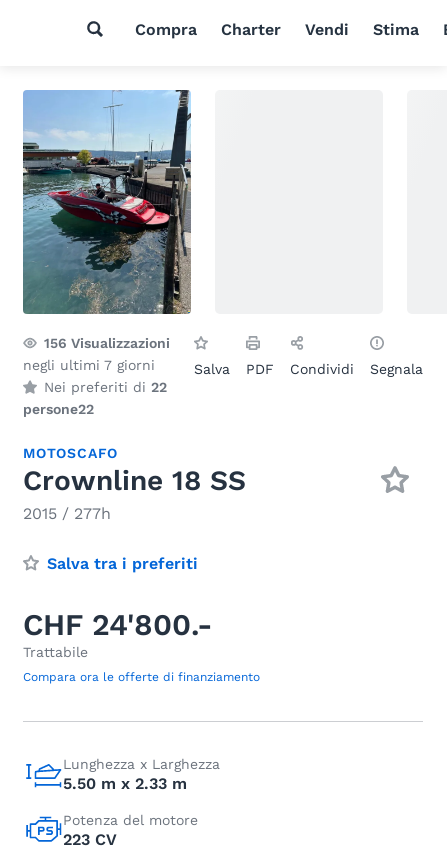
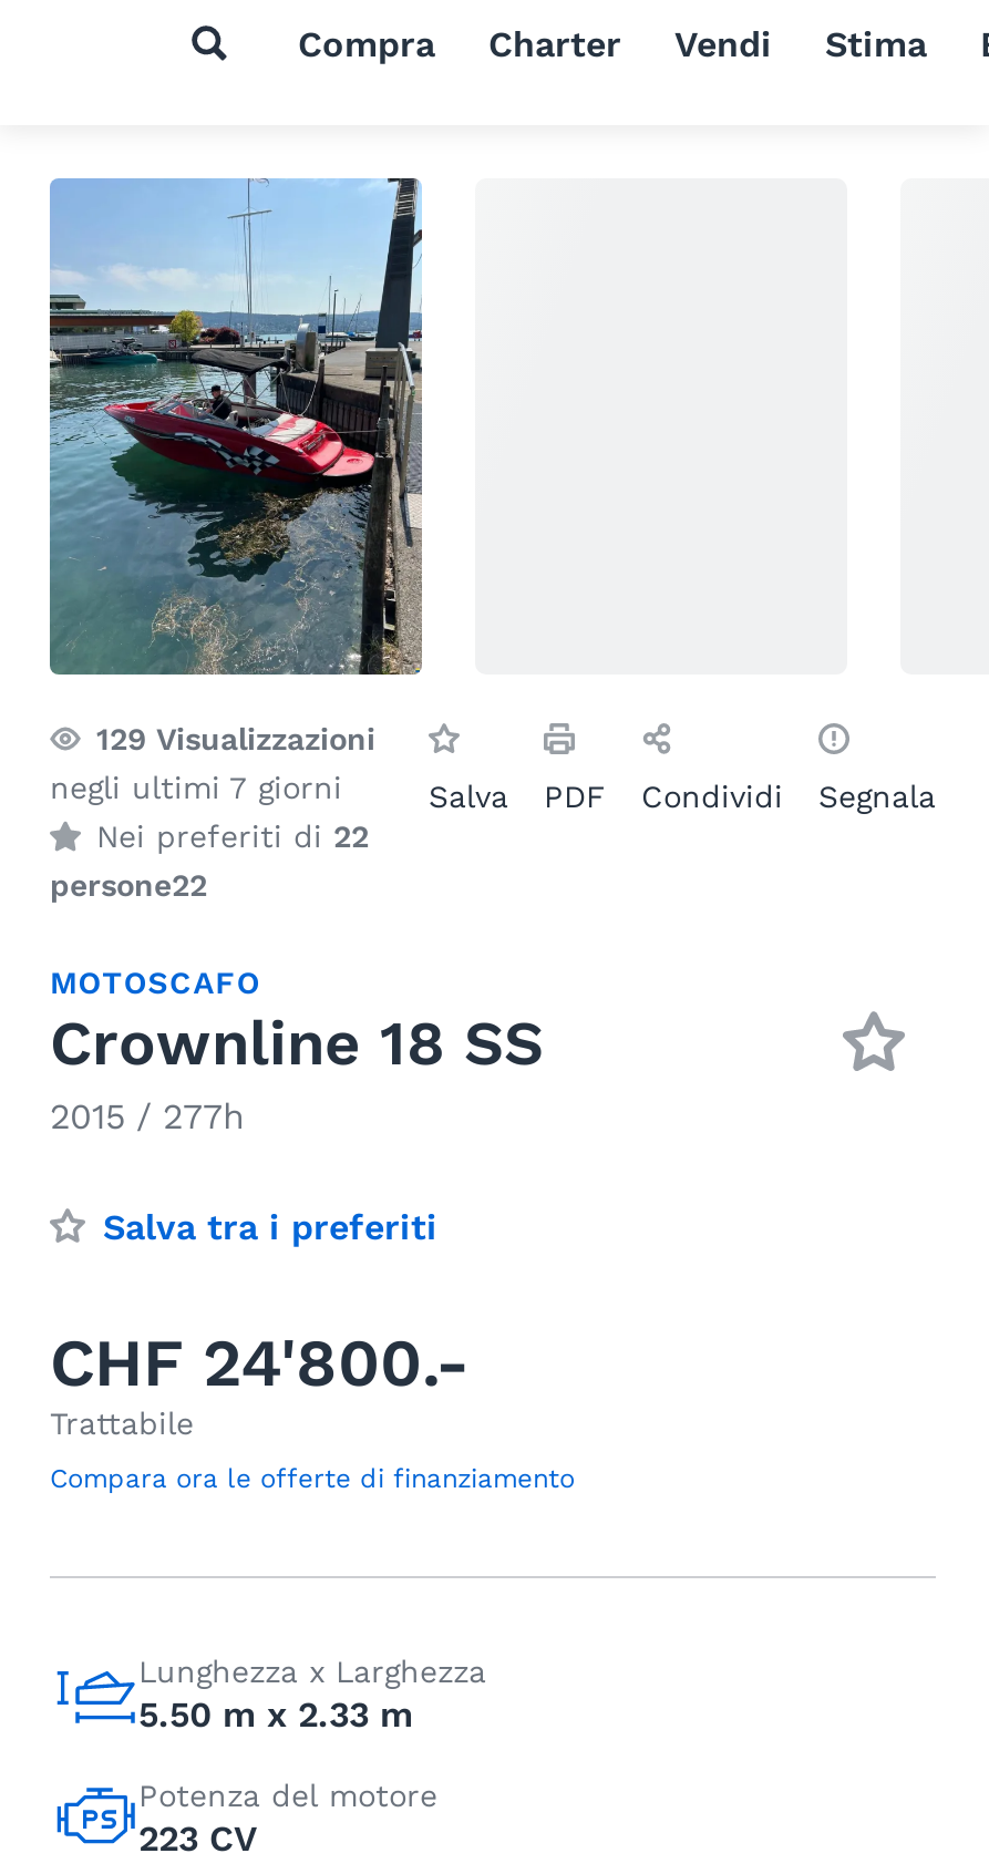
[44,335,170,351] 156 Visualizzazioni -> [96,721,375,756] 129 Visualizzazioni

